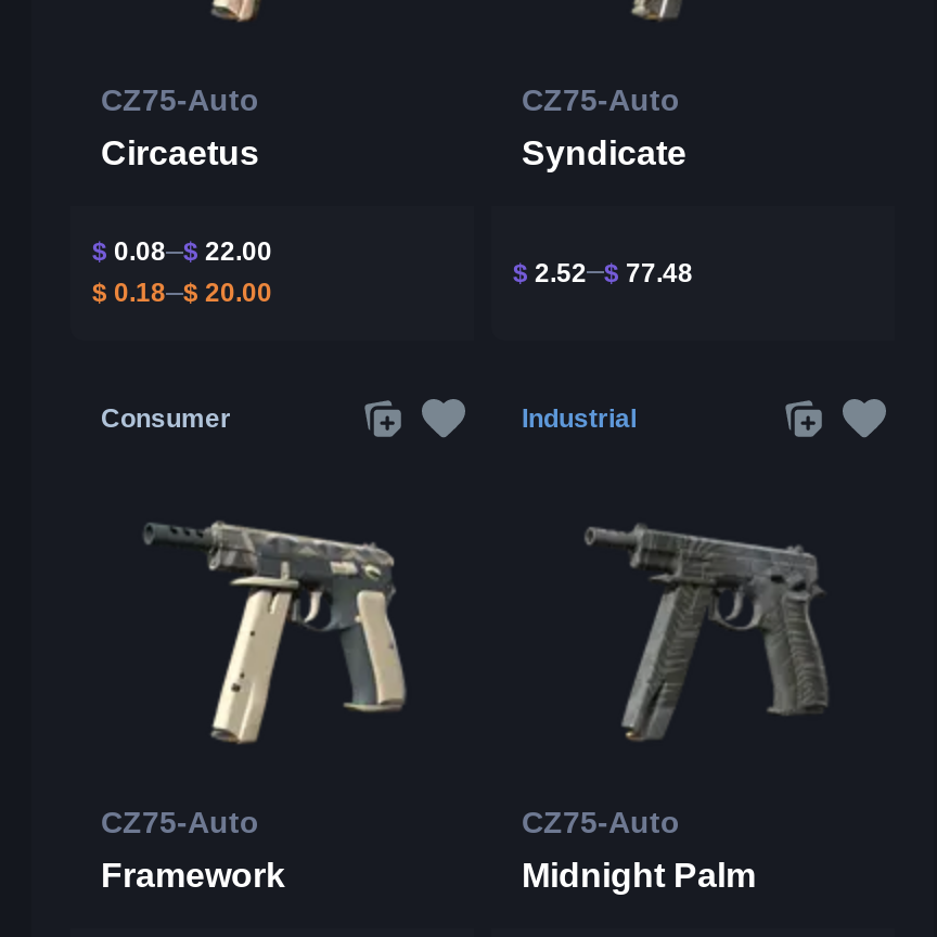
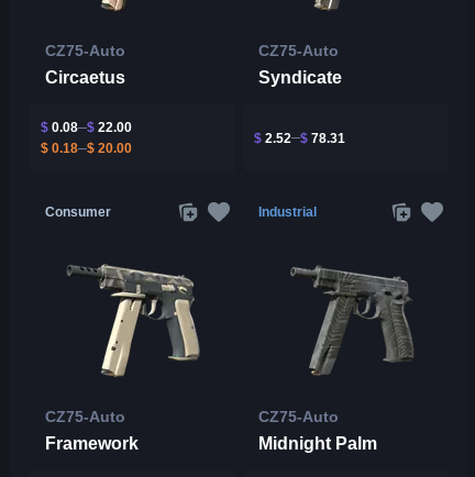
[513,257,693,288] $2.52 $77.48 -> [254,130,345,146] $2.52 $78.31

